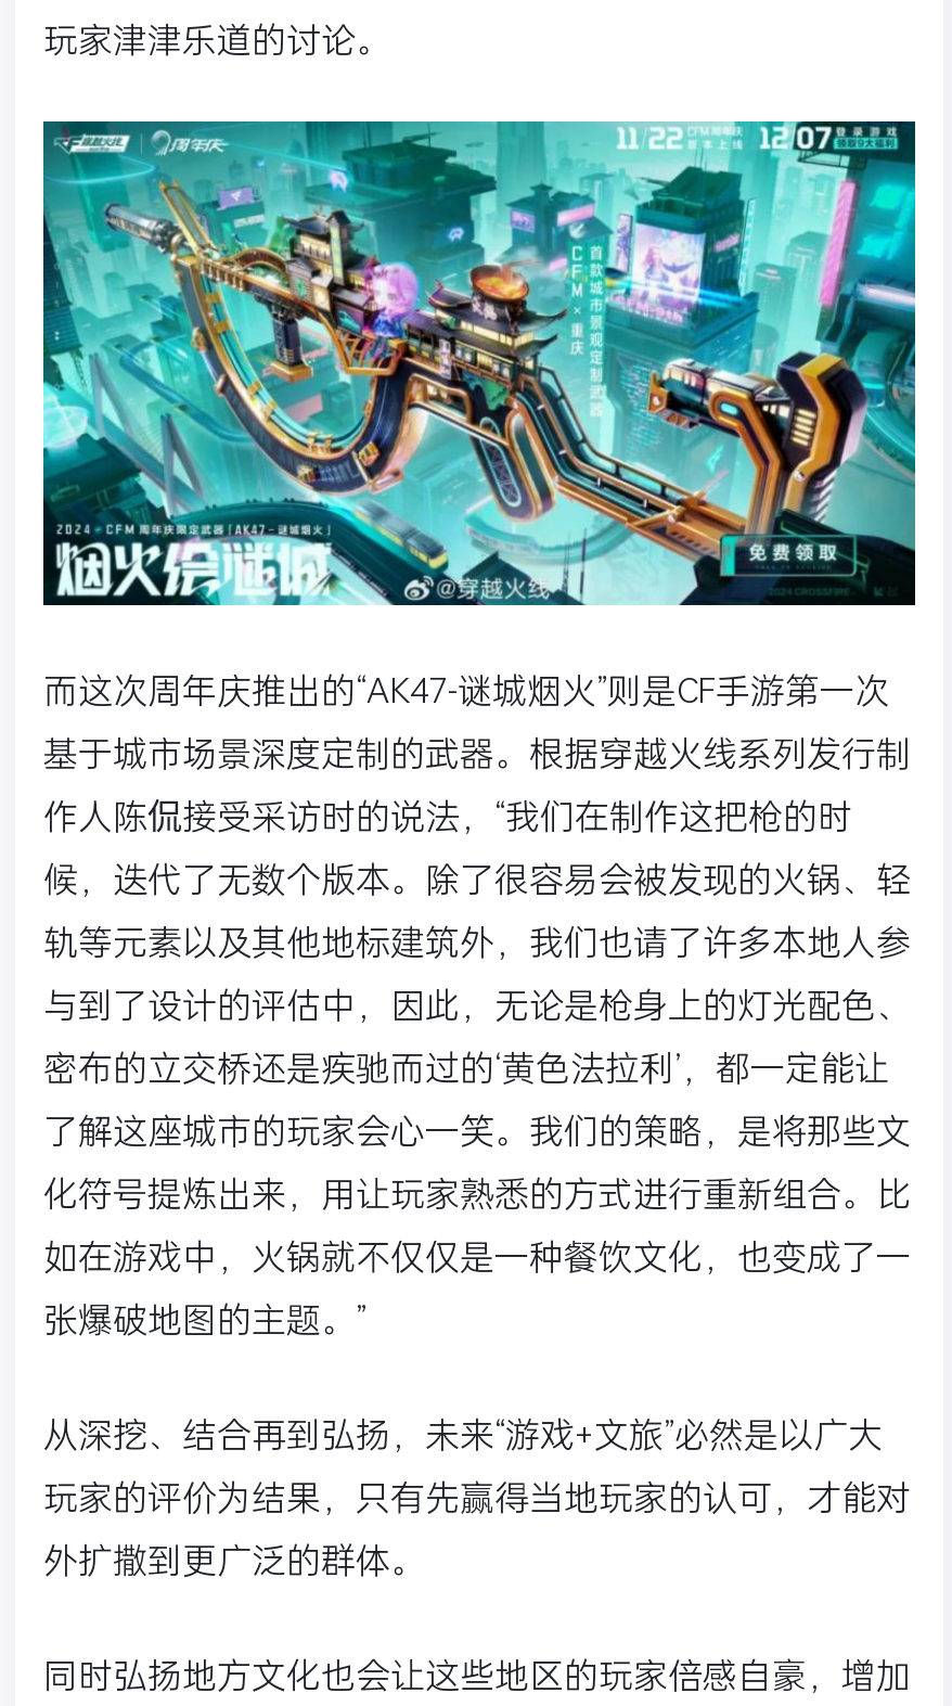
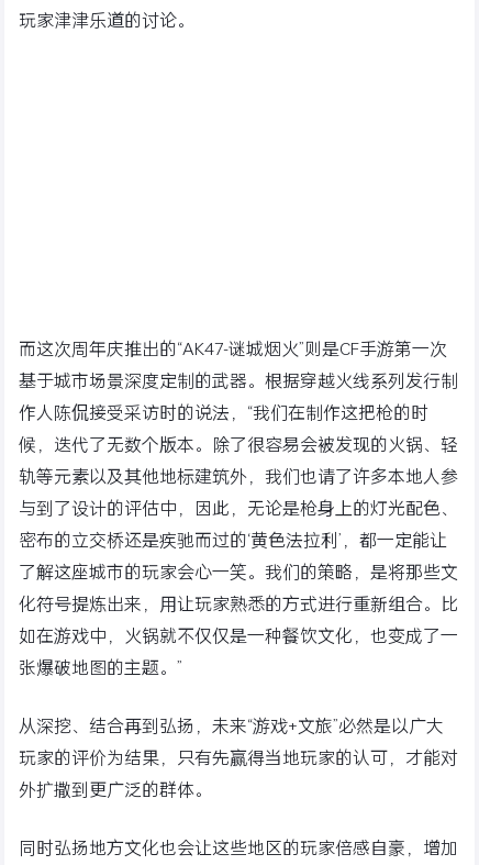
[41,119,917,607] [image] -> none

